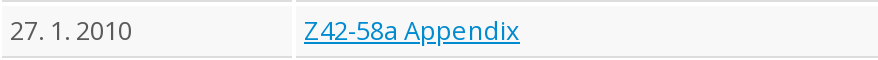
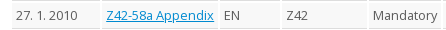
[304,12,520,48] Z42-58a Appendix -> [106,6,437,24] Z42-58a Appendix EN | Z42 | Mandatory

